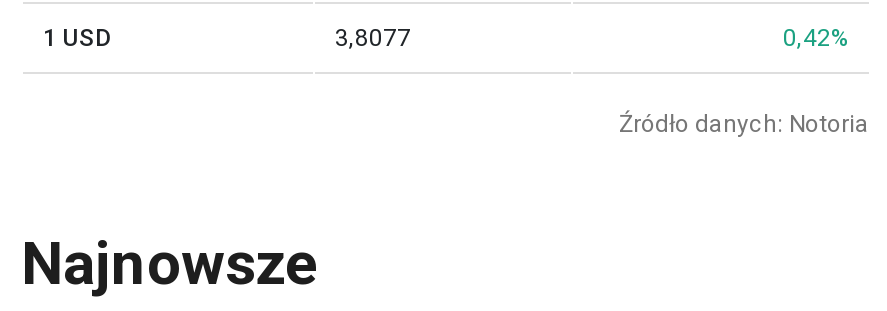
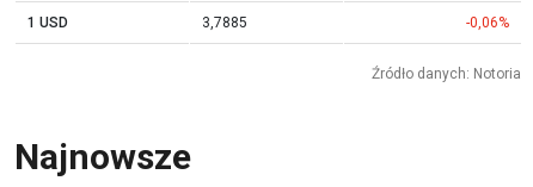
[335,24,411,52] 3,8077 -> [202,14,247,31] 3,7885
[783,24,849,52] 0,42% -> [466,14,509,31] -0,06%

